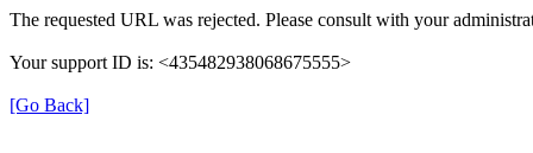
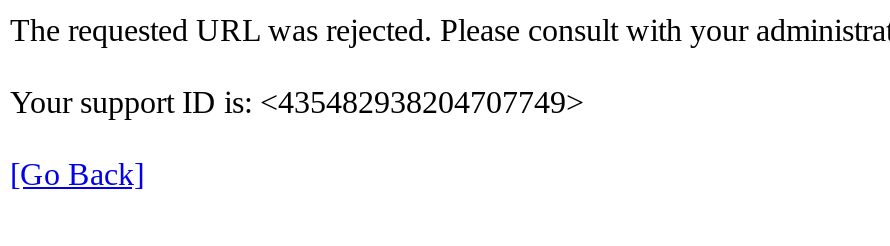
[10,52,351,72] Your support ID is: <435482938068675555> -> [10,85,584,119] Your support ID is: <435482938204707749>

